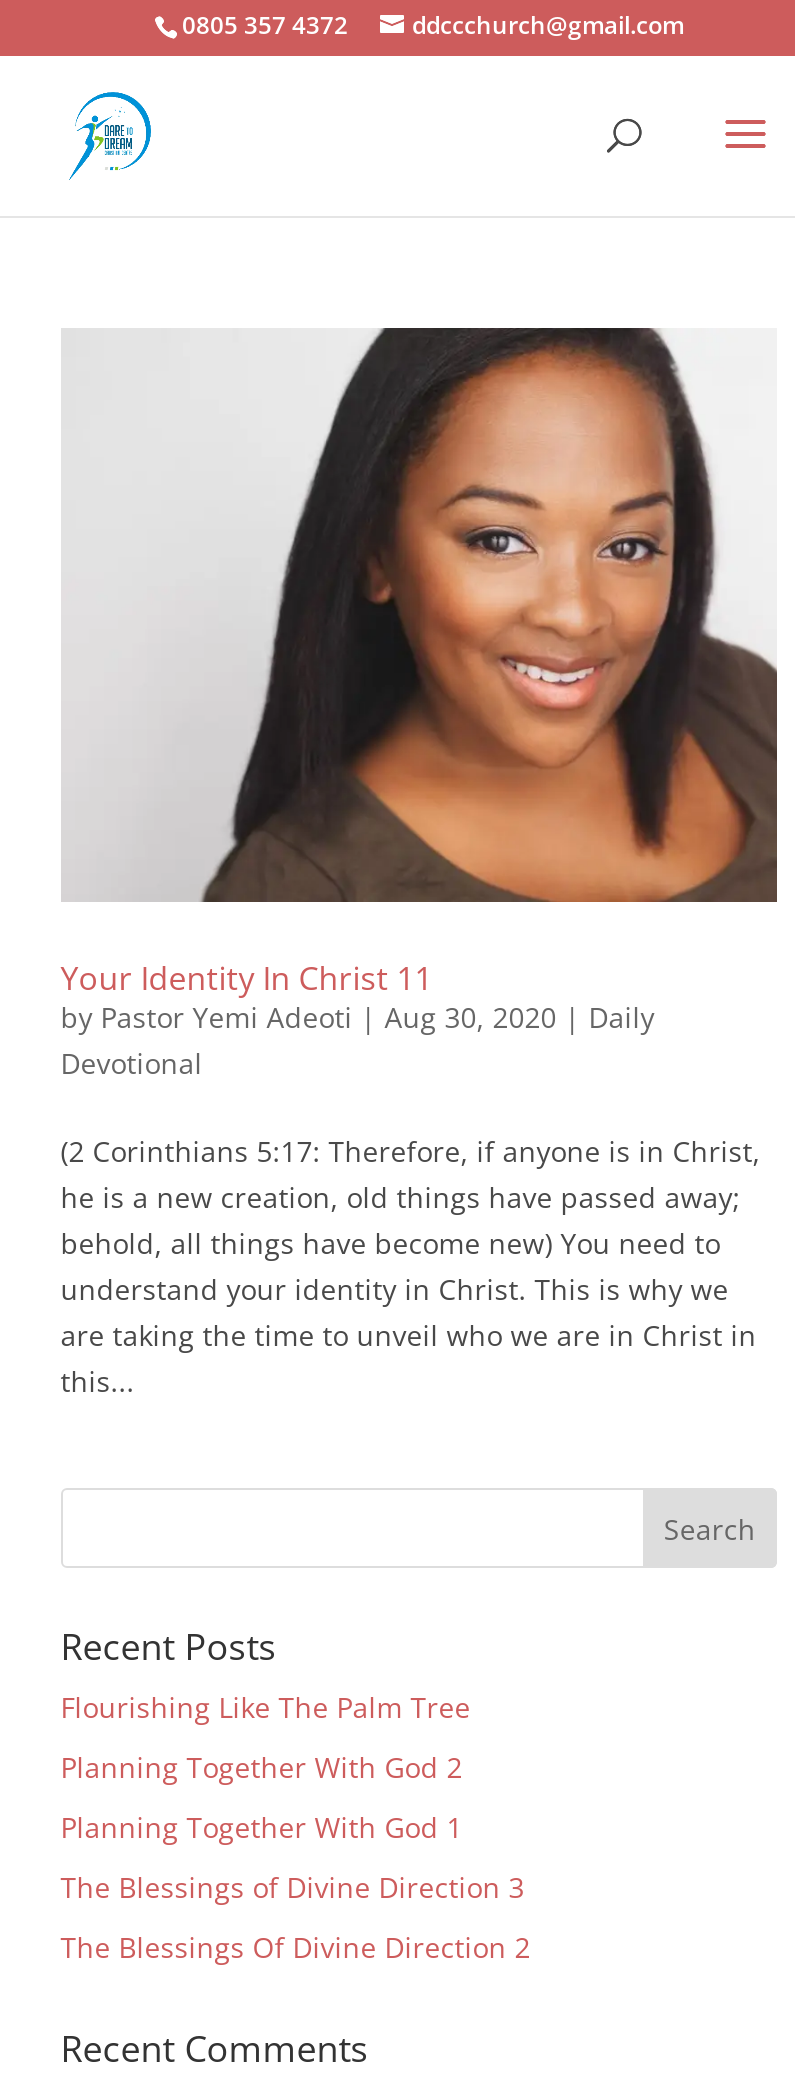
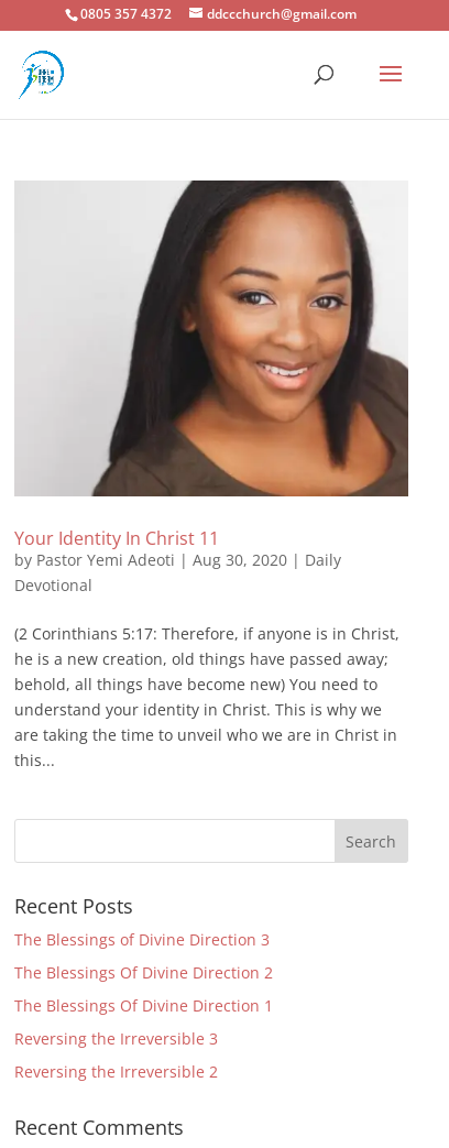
[61,1687,479,1845] Flourishing Like The Palm Tree | Planning Together With God 2 | Planning Together With God 1 -> none
moved [61,1867,531,1965] -> [14,929,273,983]: The Blessings of Divine Direction 3 | The Blessings Of Divine Direction 2
none -> [14,995,273,1082] The Blessings Of Divine Direction 1 | Reversing the Irreversible 3 | Reversing the Irreversible 2

